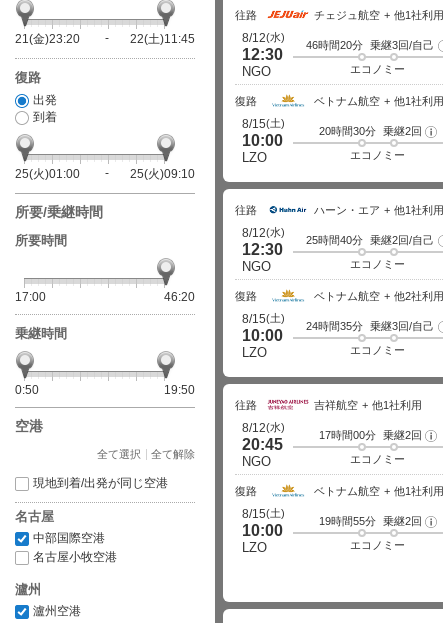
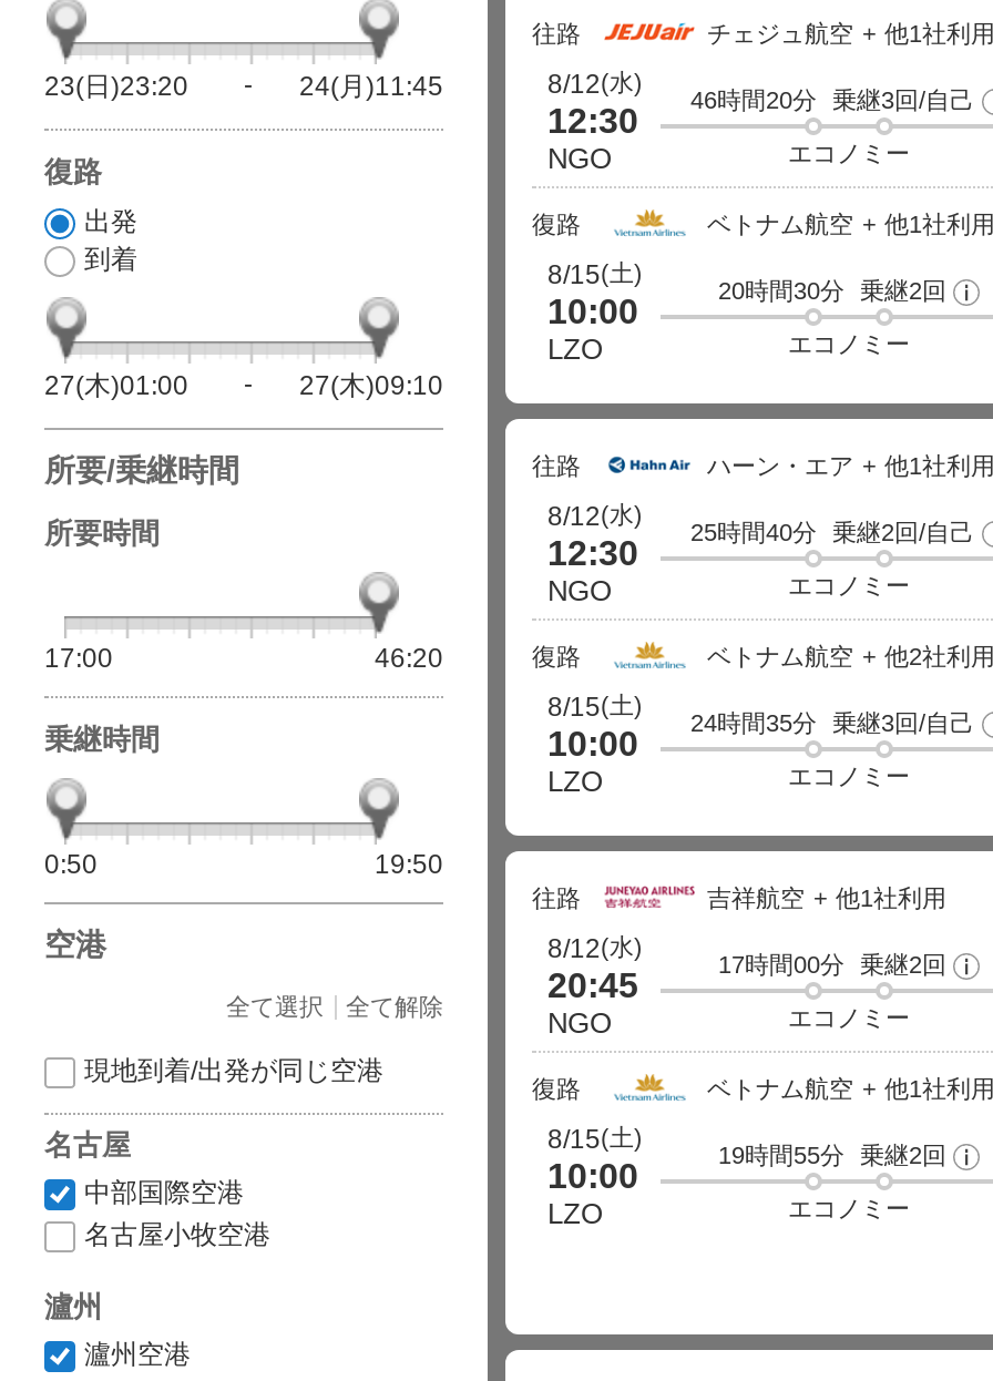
[15,32,195,46] 21(金)23:20 | 22(土)11:45 -> [44,70,443,102] 23(日)23:20 | 24(月)11:45
[15,167,195,181] 25(火)01:00 | 25(火)09:10 -> [44,370,443,401] 27(木)01:00 | 27(木)09:10

